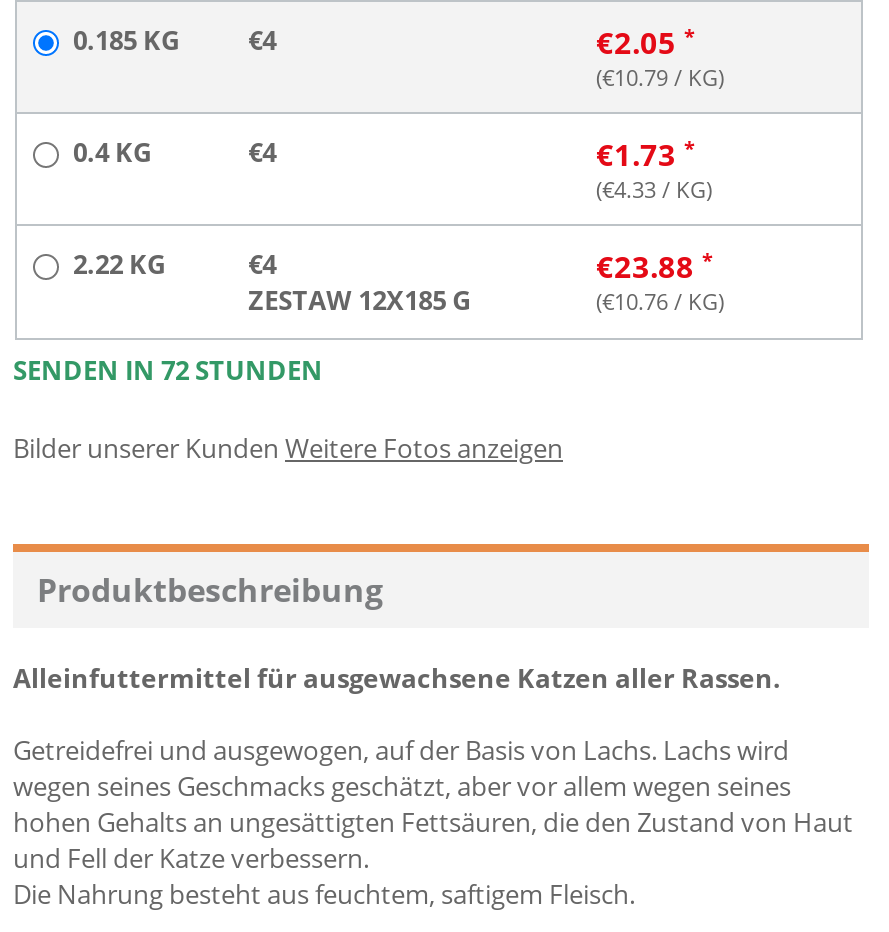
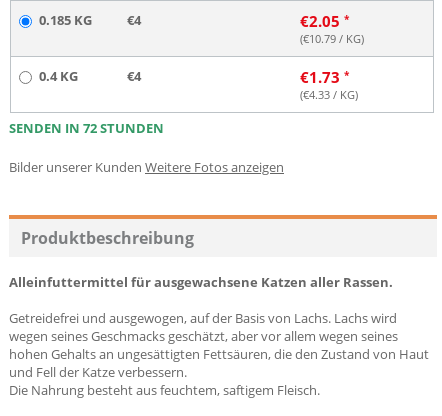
[73,246,470,318] 2.22 KG | €4 | ZESTAW 12X185 G -> none
[596,246,724,316] €23.88 | (€10.76 / KG) -> none

